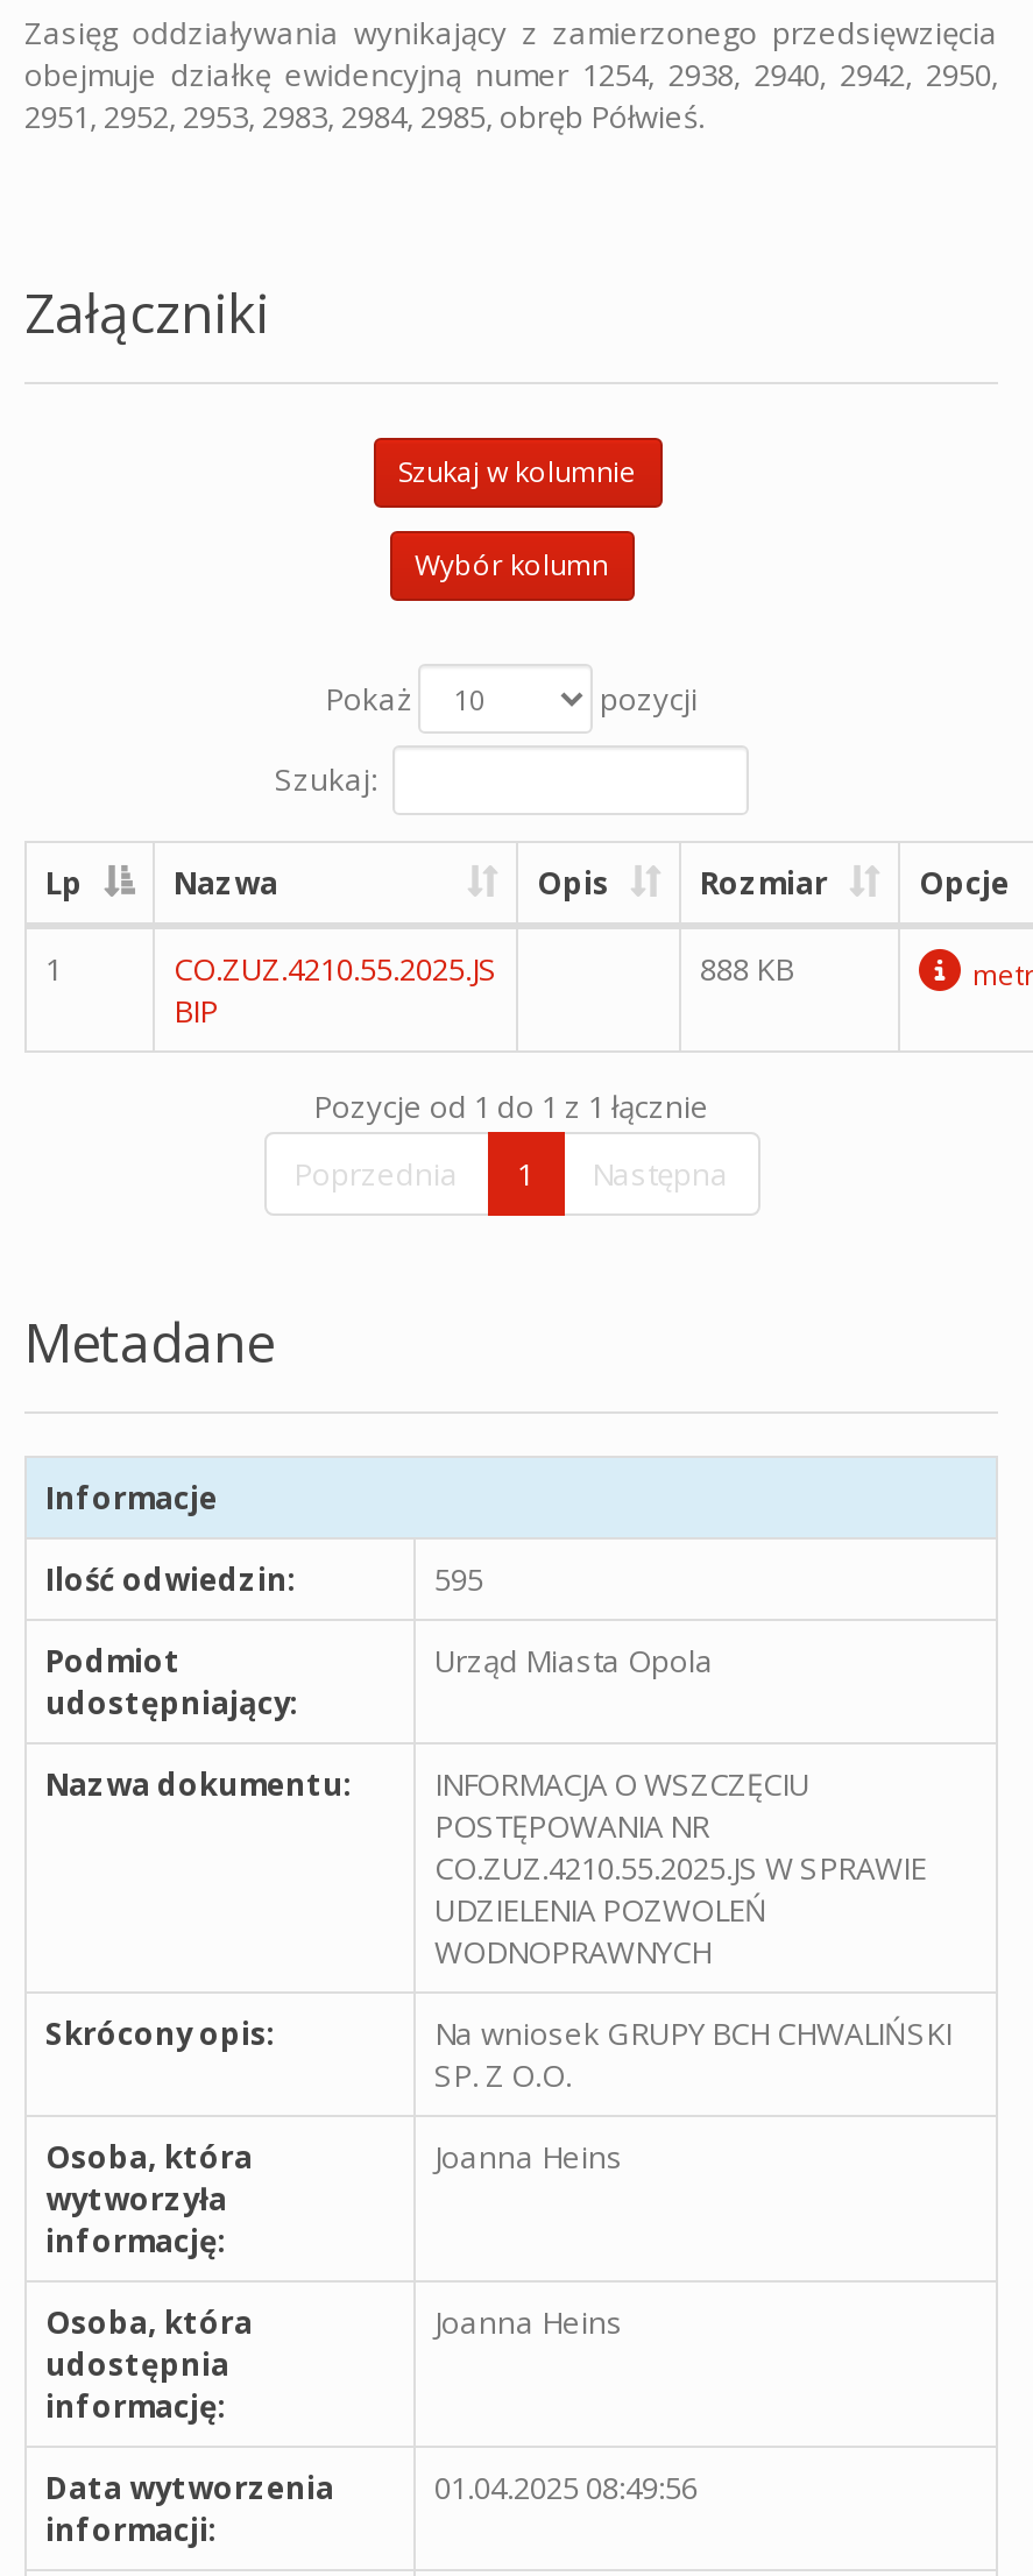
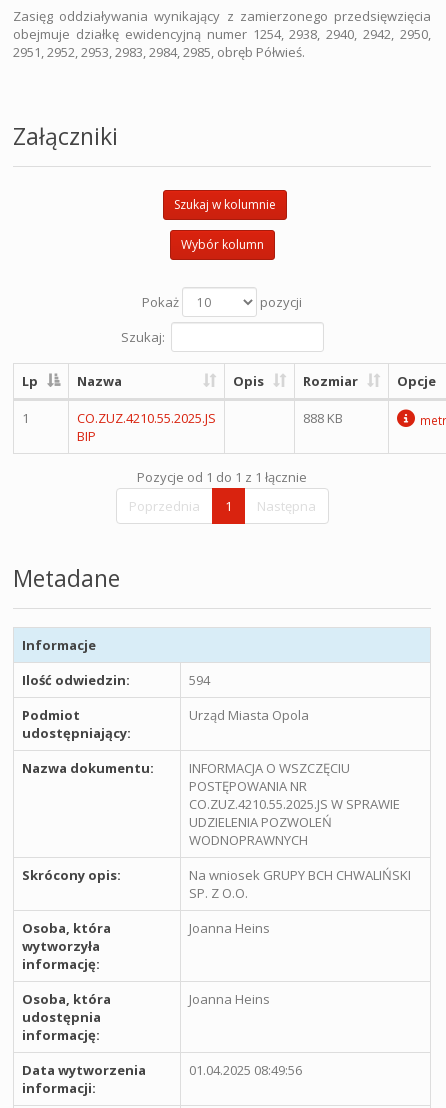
[434,1557,483,1599] 595 -> [189,670,210,688] 594

